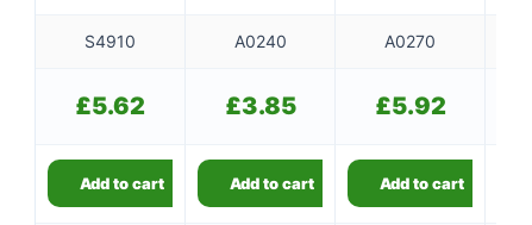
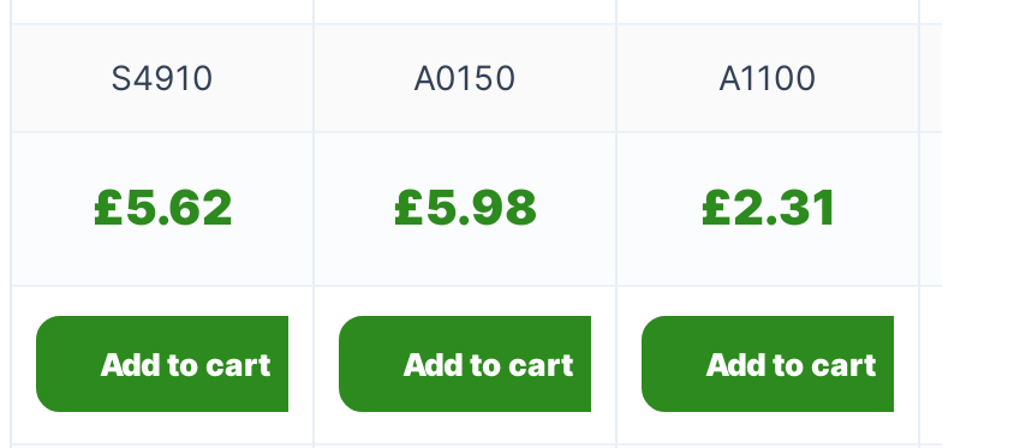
[234,31,436,51] A0240 | A0270 -> [413,56,817,97] A0150 | A1100
[224,92,296,120] £3.85 -> [392,179,538,237] £5.98
[374,92,446,120] £5.92 -> [699,179,836,237] £2.31

